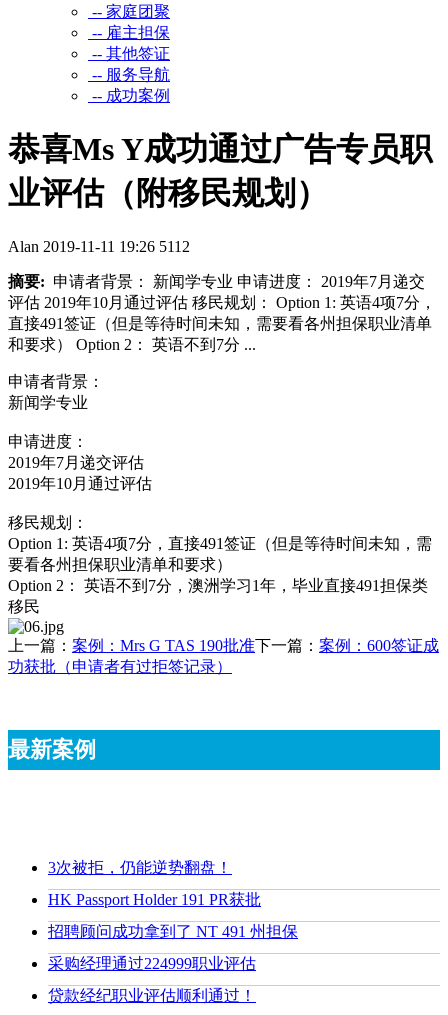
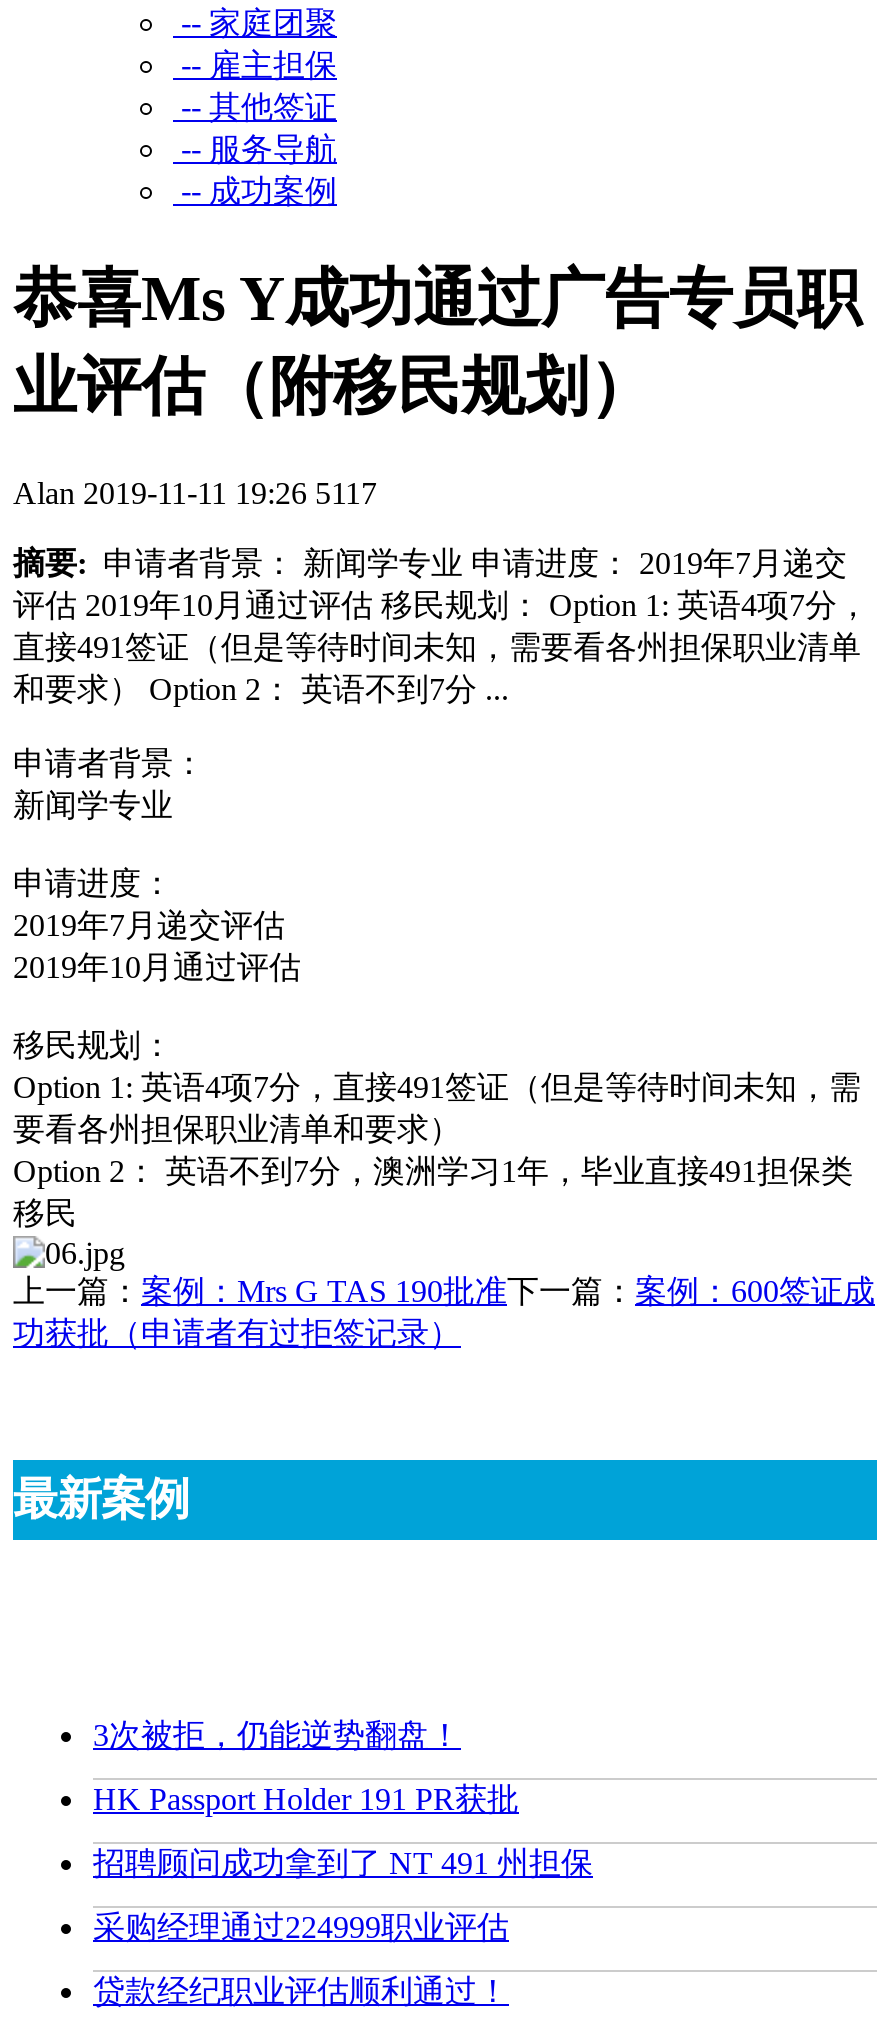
[8,238,190,255] Alan 2019-11-11 19:26 5112 -> [13,476,377,510] Alan 2019-11-11 19:26 5117

